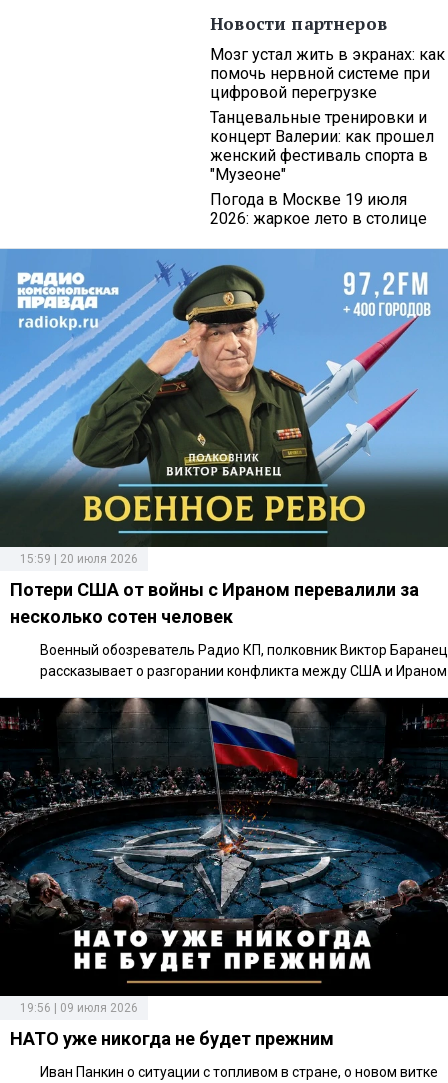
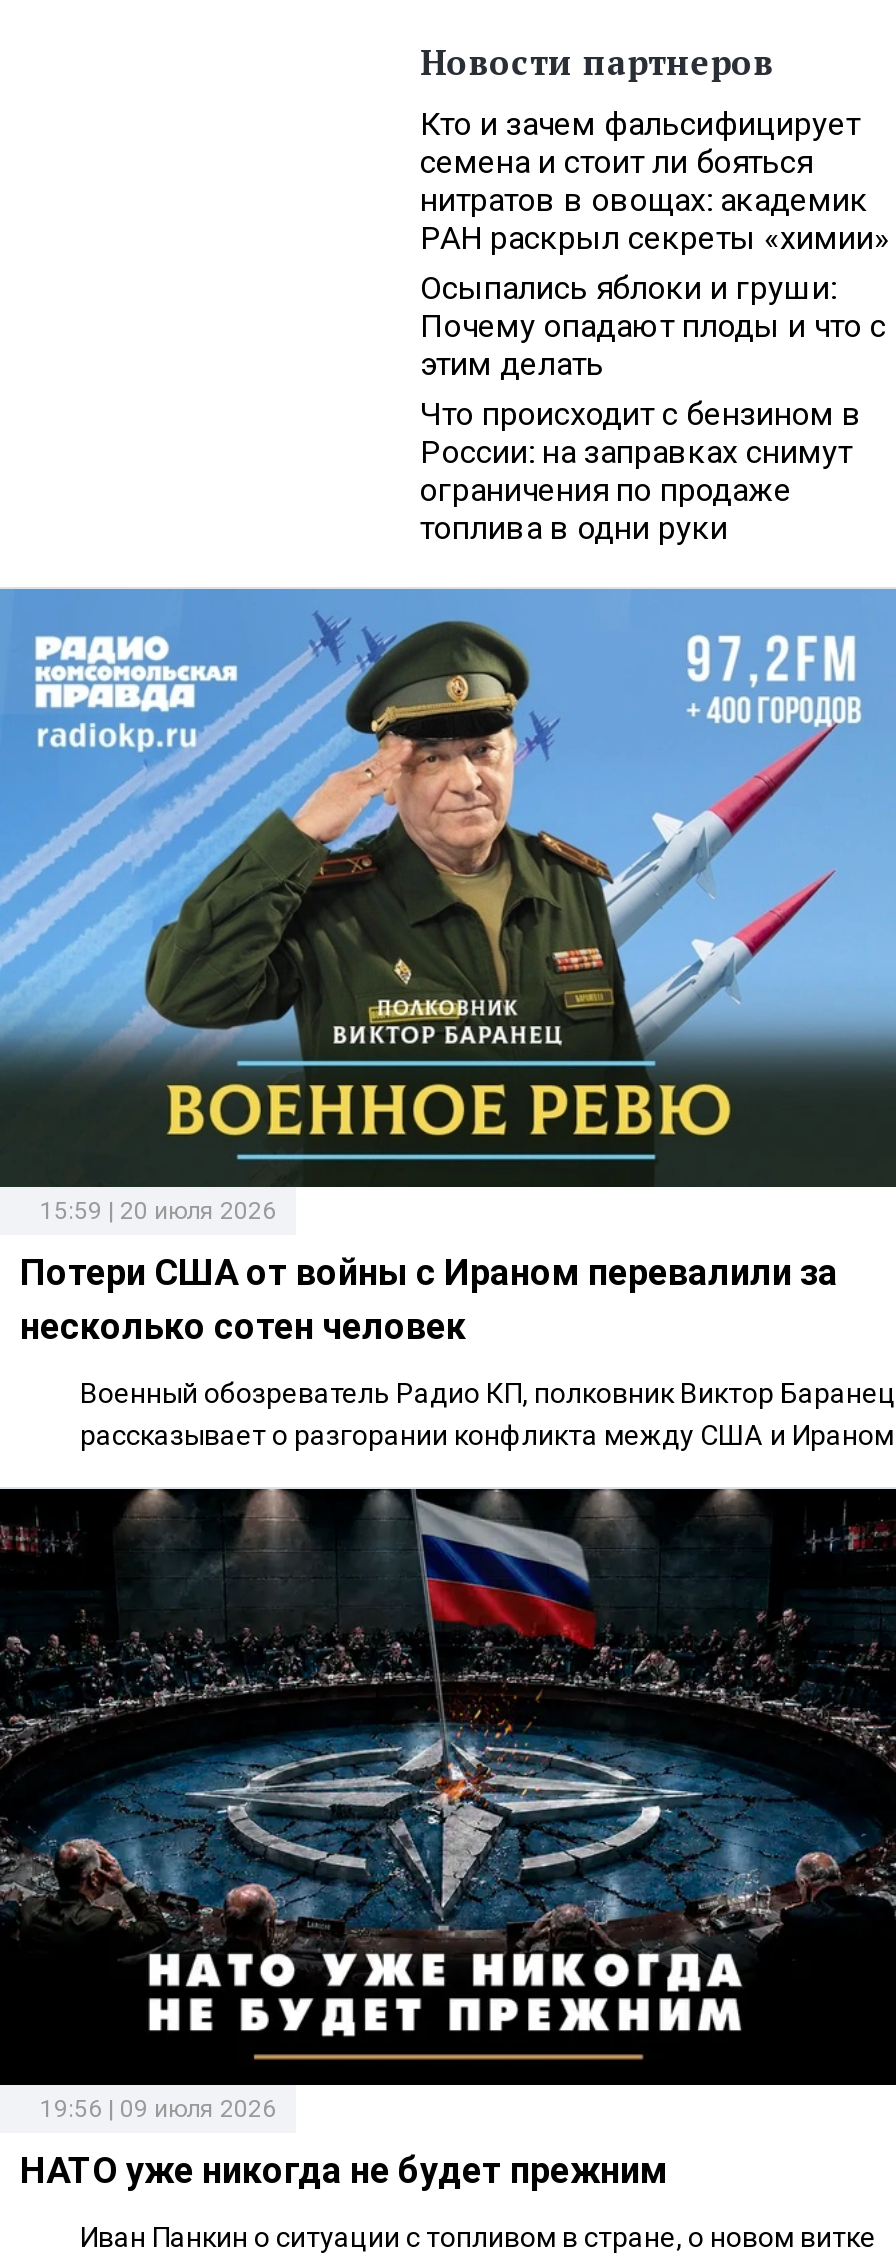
[210,45,445,228] Мозг устал жить в экранах: как | помочь нервной системе при | цифровой перегрузке | Танцевальные тренировки и | концерт Валерии: как прошел | женский фестиваль спорта в | "Музеоне" | Погода в Москве 19 июля | 2026: жаркое лето в столице -> [420,105,890,547] Кто и зачем фальсифицирует | семена и стоит ли бояться | нитратов в овощах: академик | РАН раскрыл секреты «химии» | Осыпались яблоки и груши: | Почему опадают плоды и что с | этим делать | Что происходит с бензином в | России: на заправках снимут | ограничения по продаже | топлива в одни руки

